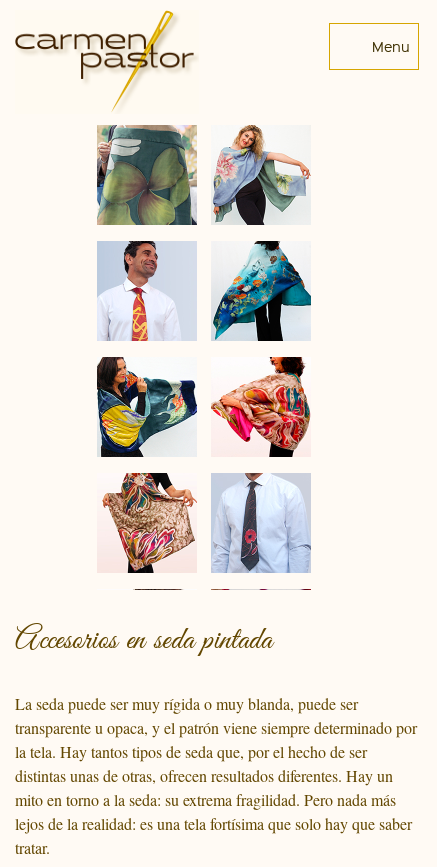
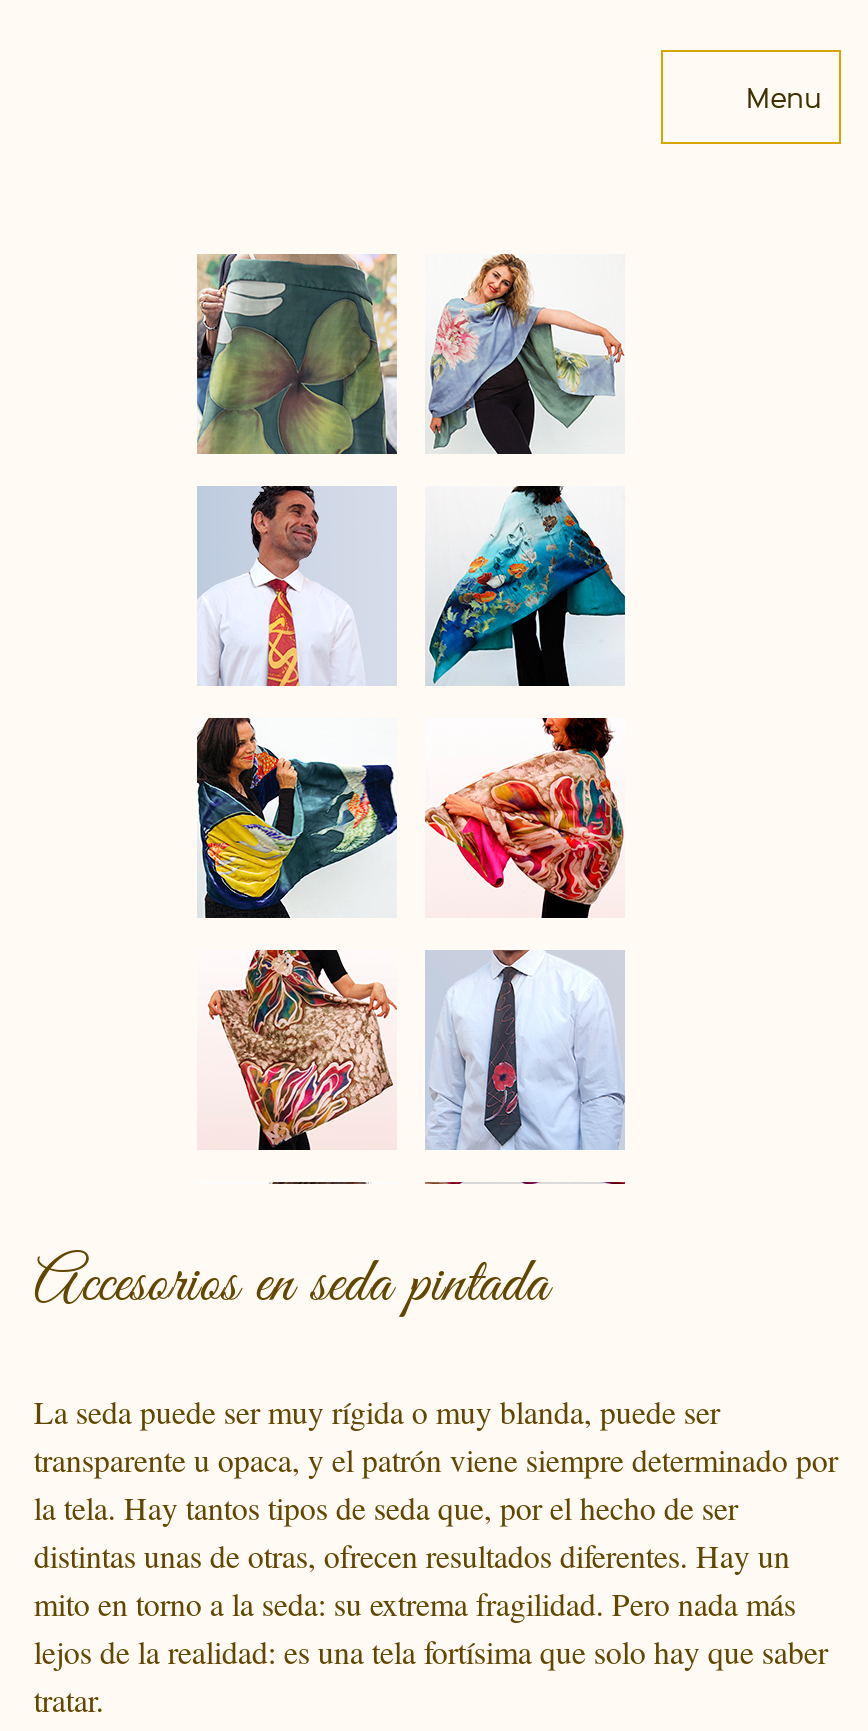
[14,10,195,111] [image] -> none

